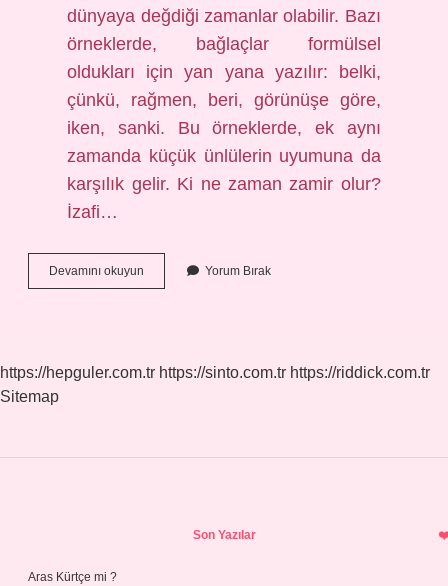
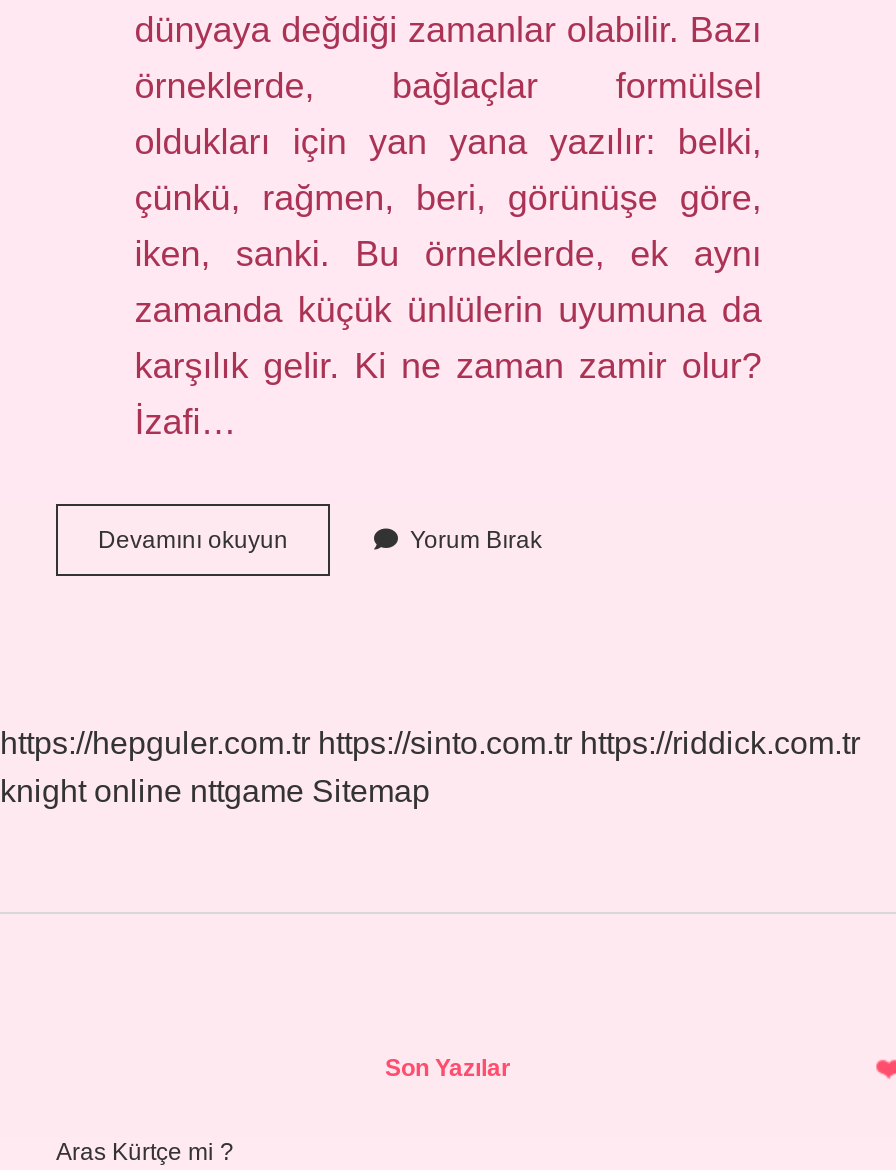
[0,388,59,405] Sitemap -> [0,774,430,808] knight online nttgame Sitemap

